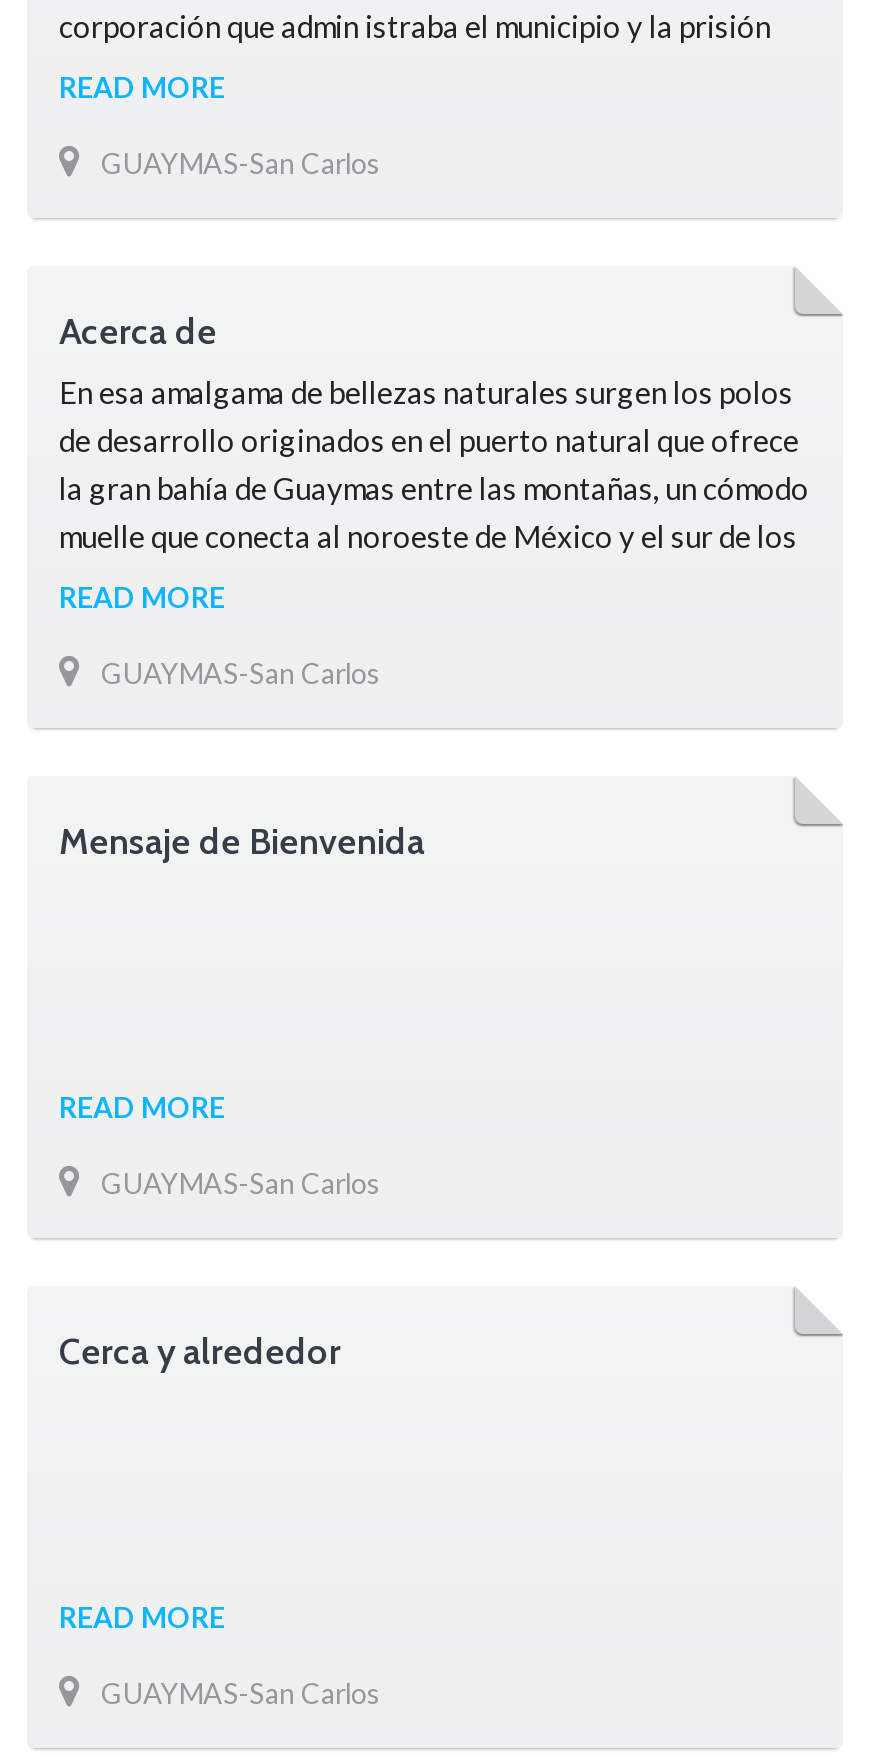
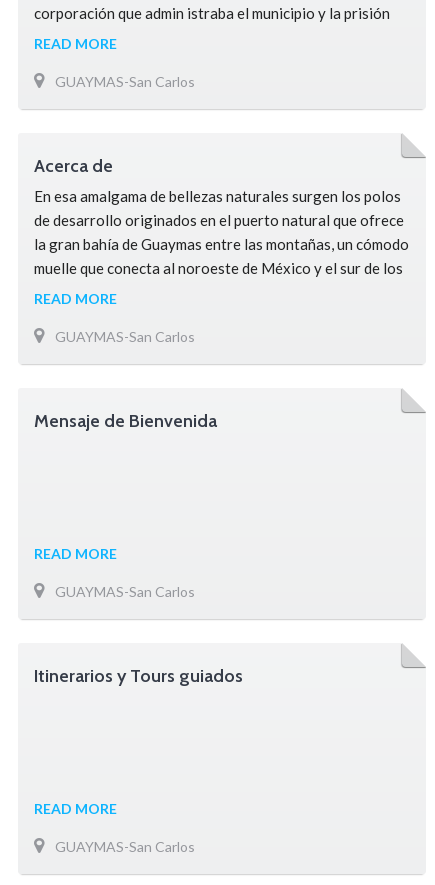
[59,1331,341,1375] Cerca y alrededor -> [34,665,243,687] Itinerarios y Tours guiados

